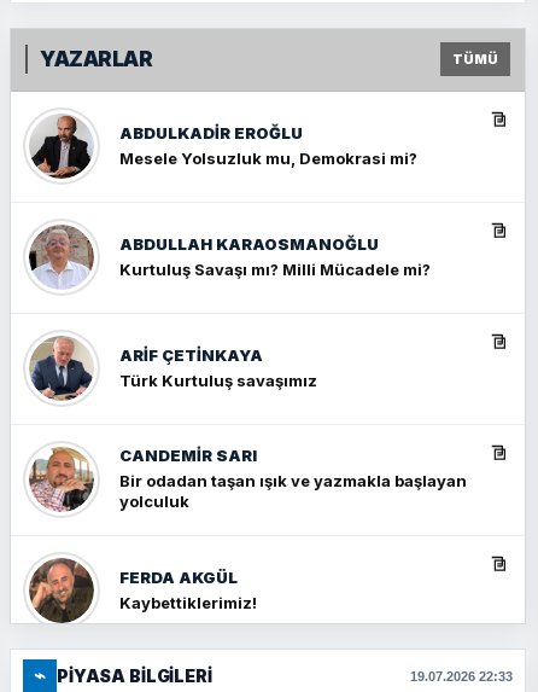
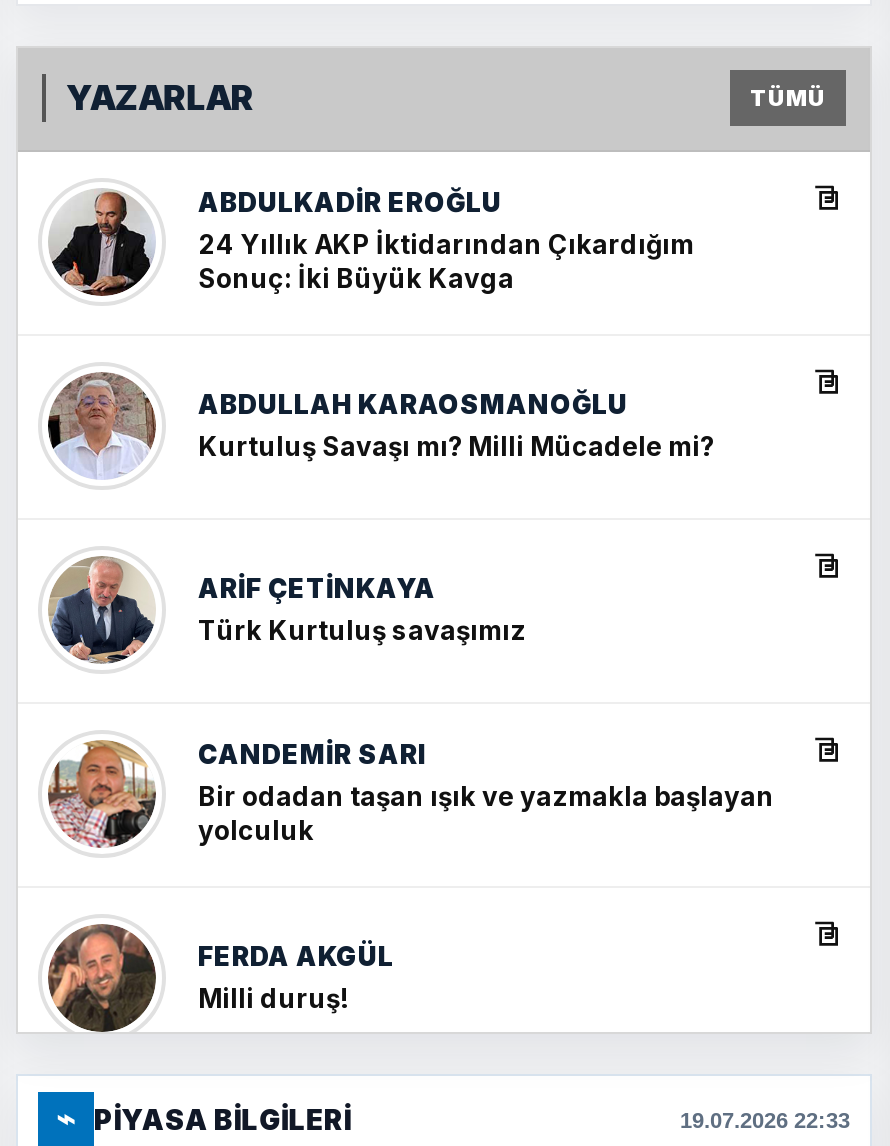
[119,148,417,168] Mesele Yolsuzluk mu, Demokrasi mi? -> [198,229,694,295] 24 Yıllık AKP İktidarından Çıkardığım | Sonuç: İki Büyük Kavga
[119,593,257,612] Kaybettiklerimiz! -> [198,982,348,1014] Milli duruş!

